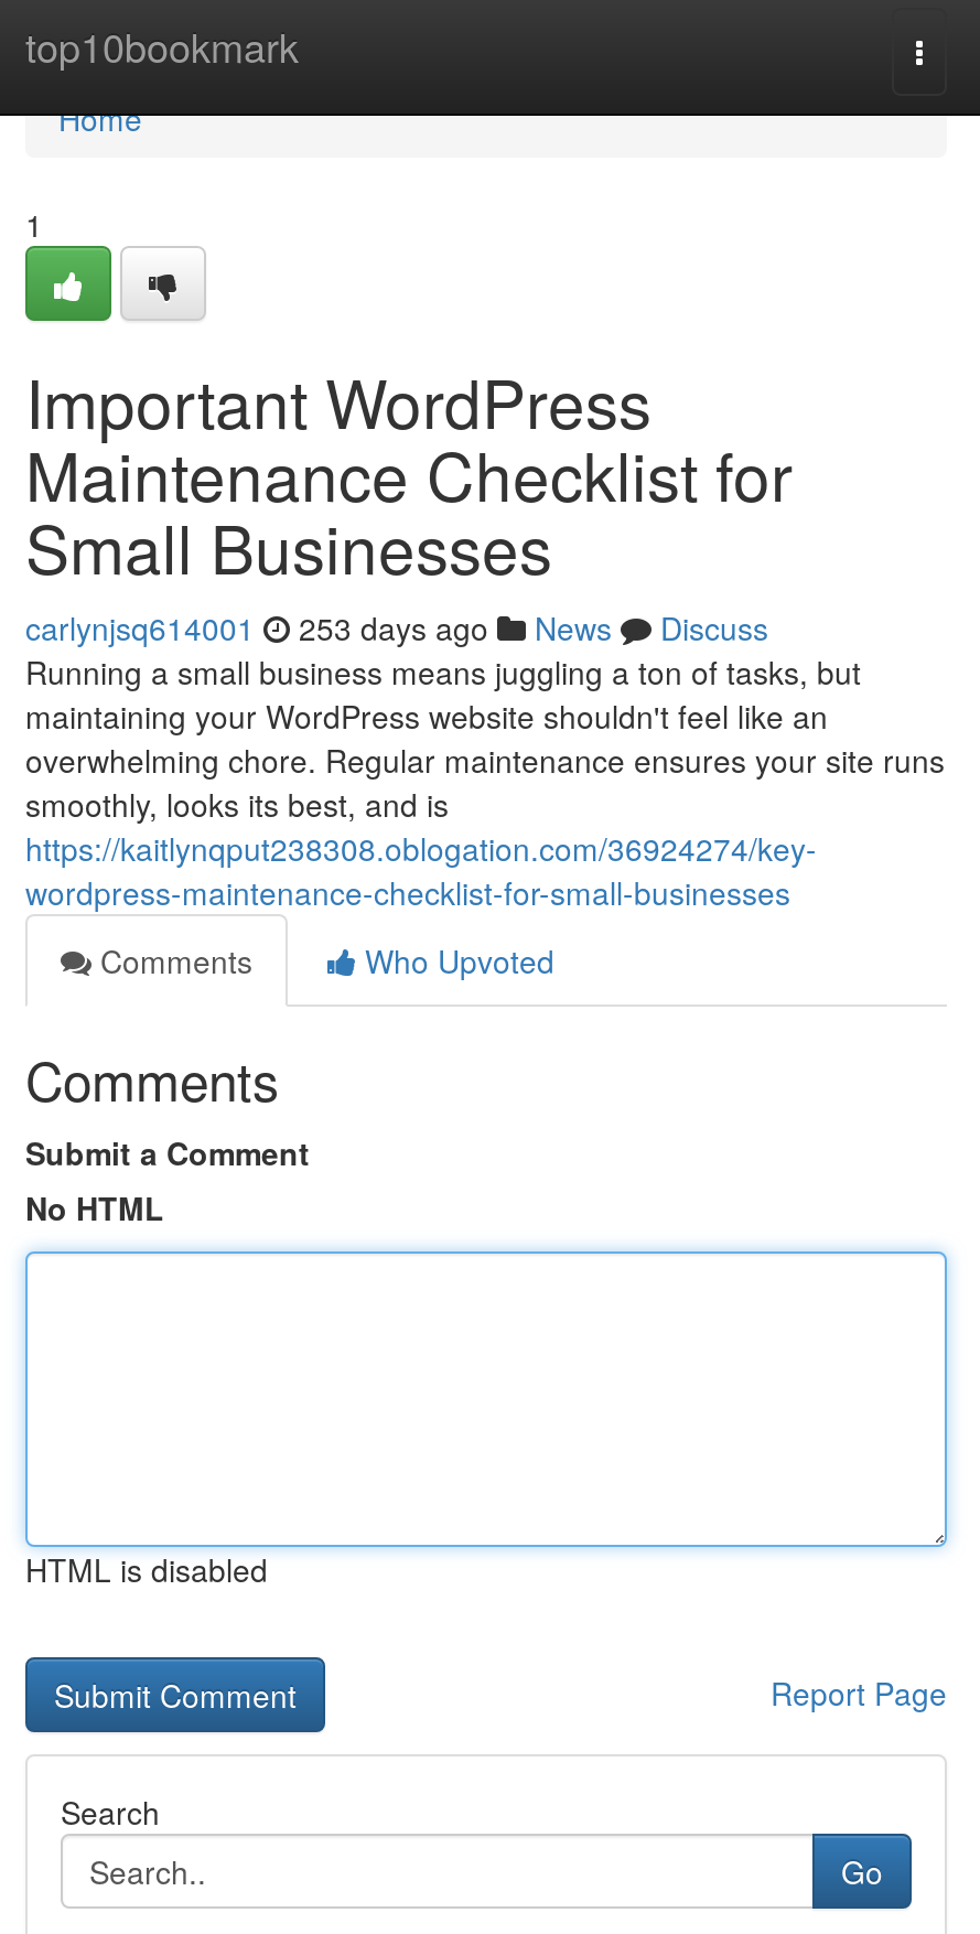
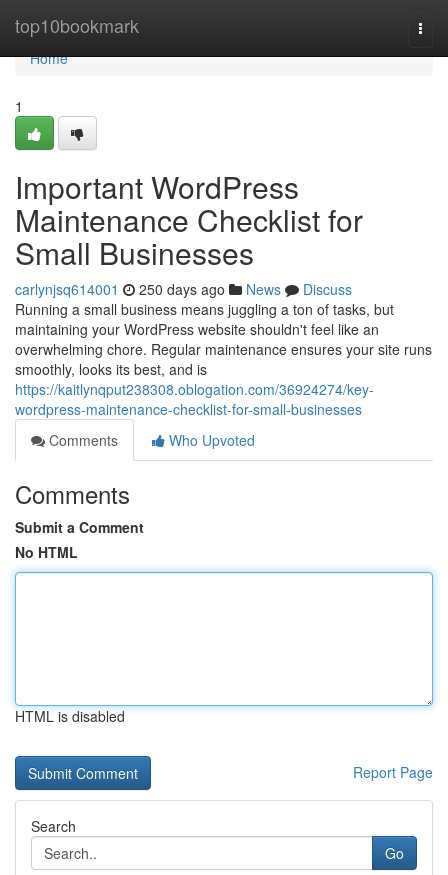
[25,605,768,649] carlynjsq614001 253 days ago News Discuss -> [15,279,352,299] carlynjsq614001 250 days ago News Discuss

